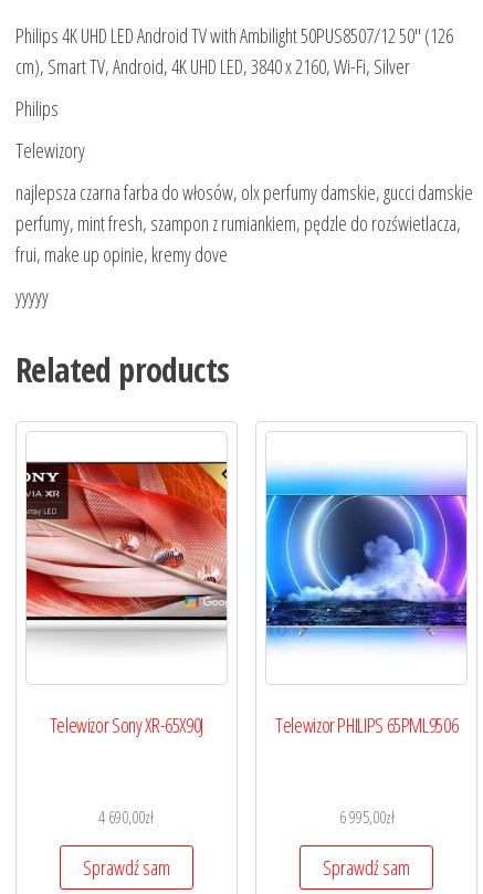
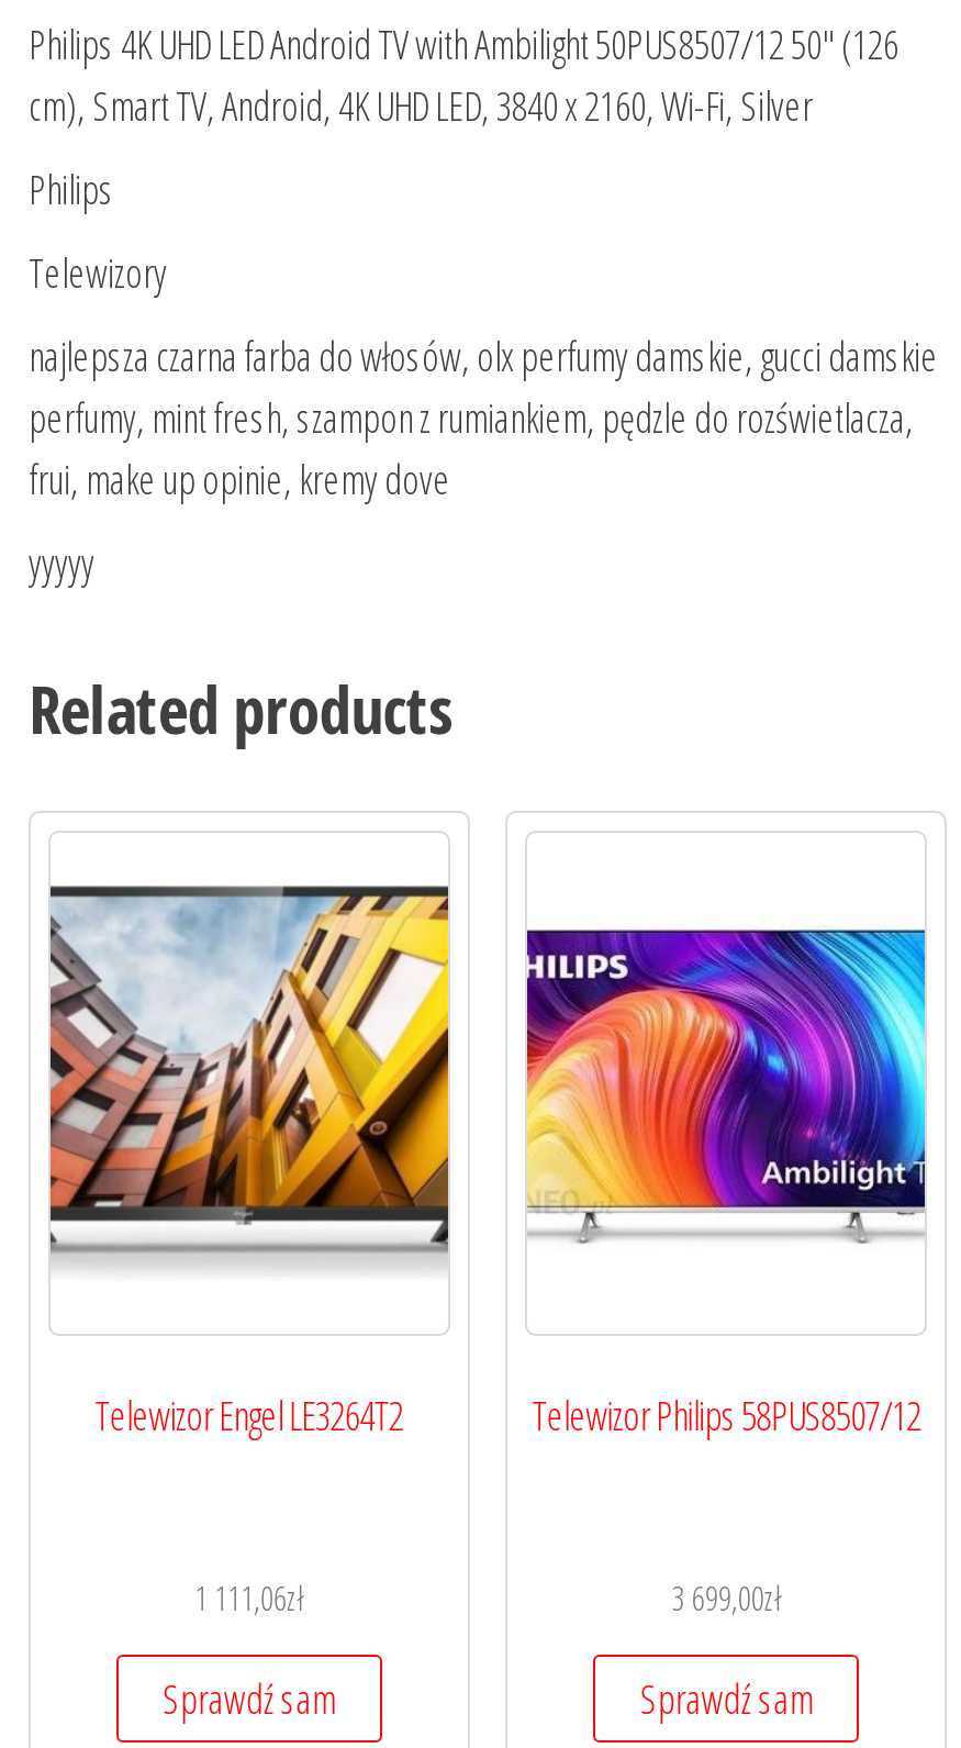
[25,459,228,649] [image] -> [48,883,450,1266] [image]
[265,467,468,649] [image] -> [525,905,927,1261] [image]
[49,712,203,738] Telewizor Sony XR-65X90J -> [95,1389,403,1441] Telewizor Engel LE3264T2
[275,712,458,738] Telewizor PHILIPS 65PML9506 -> [532,1389,921,1441] Telewizor Philips 58PUS8507/12
[99,806,154,829] 4 690,00zł -> [194,1576,304,1622] 1 111,06zł
[339,806,394,829] 6 995,00zł -> [671,1576,781,1622] 3 699,00zł

